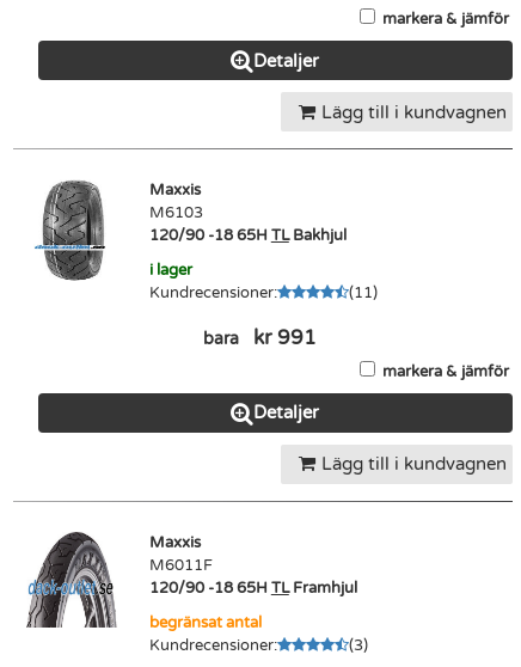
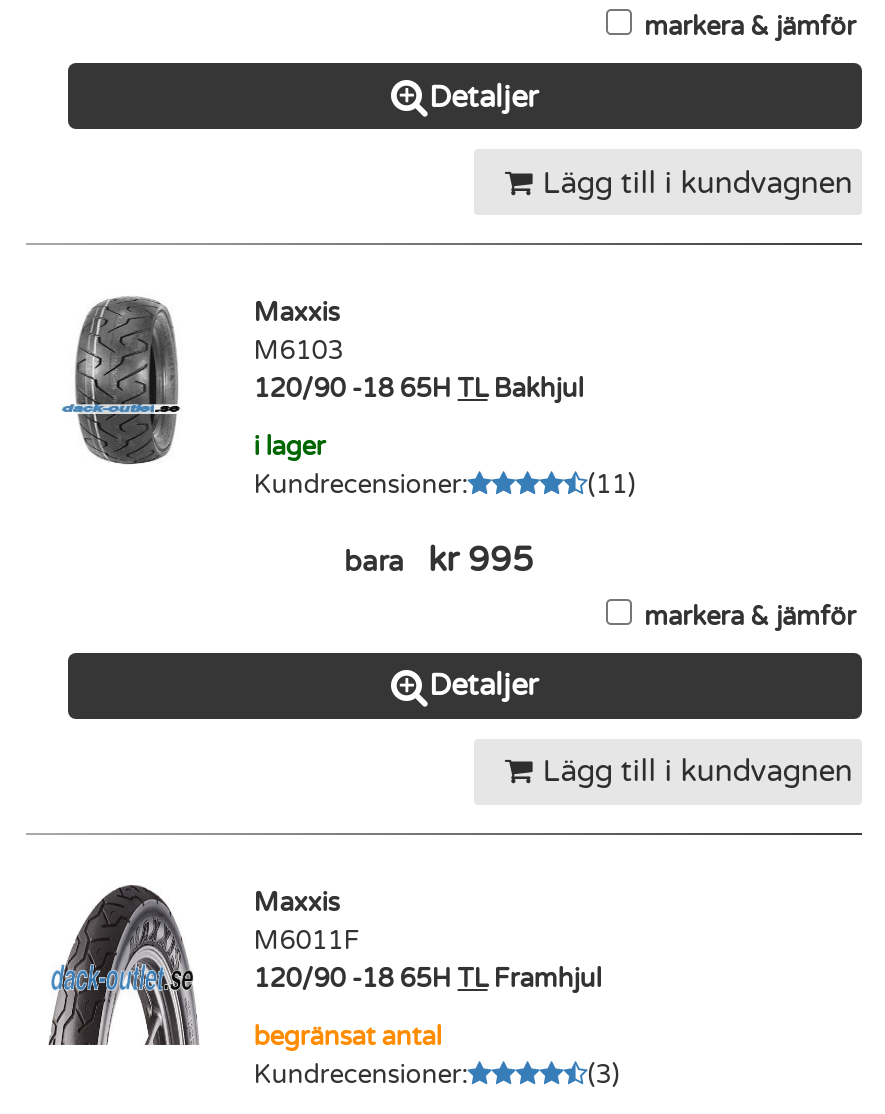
[203,325,317,350] bara kr 991 -> [344,539,534,581] bara kr 995

